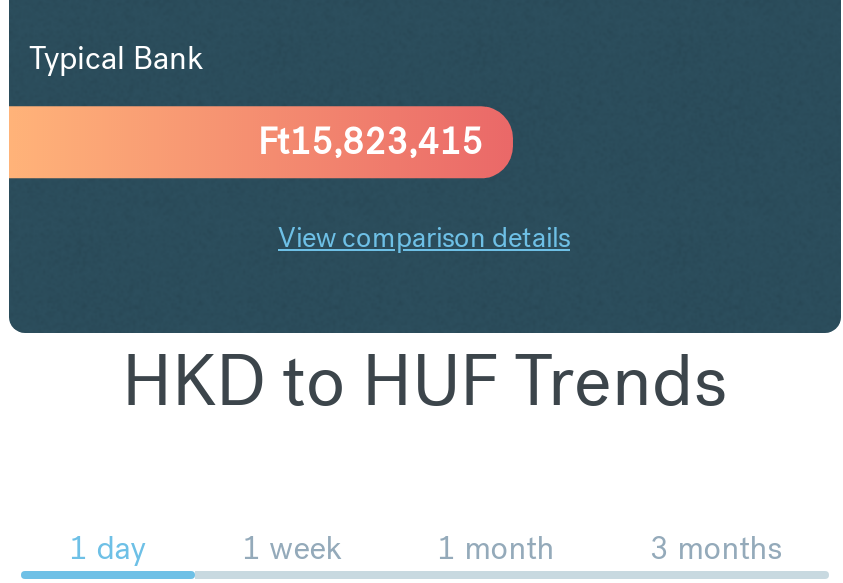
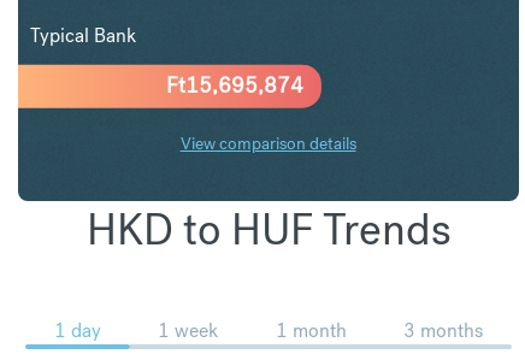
[258,118,483,164] Ft15,823,415 -> [166,71,303,99] Ft15,695,874

